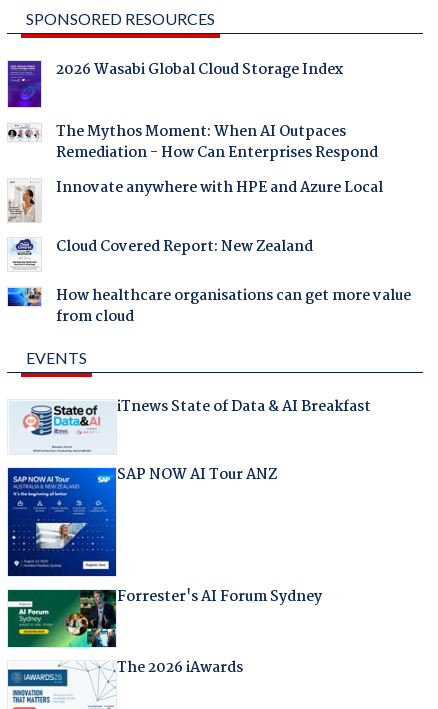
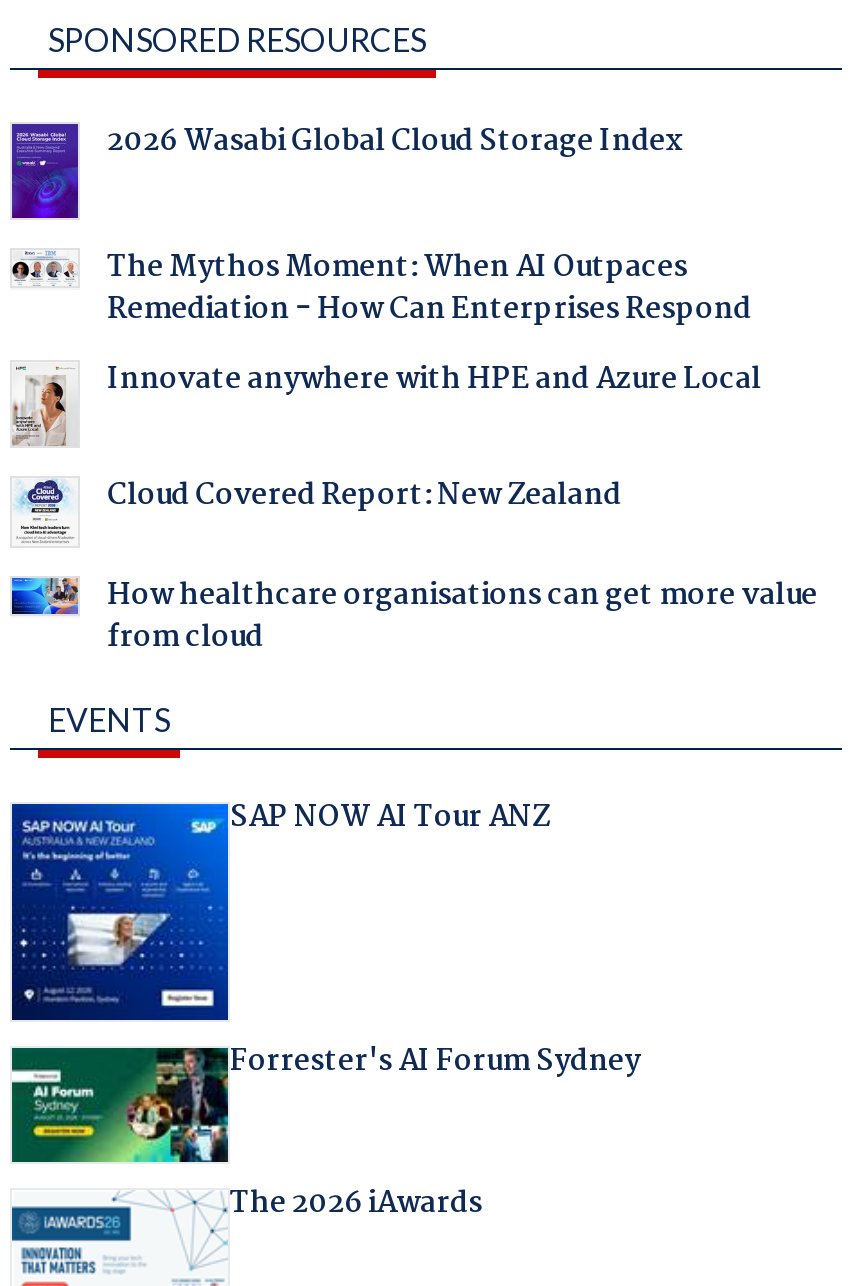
[9,395,371,453] [image] | iTnews State of Data & AI Breakfast -> none

